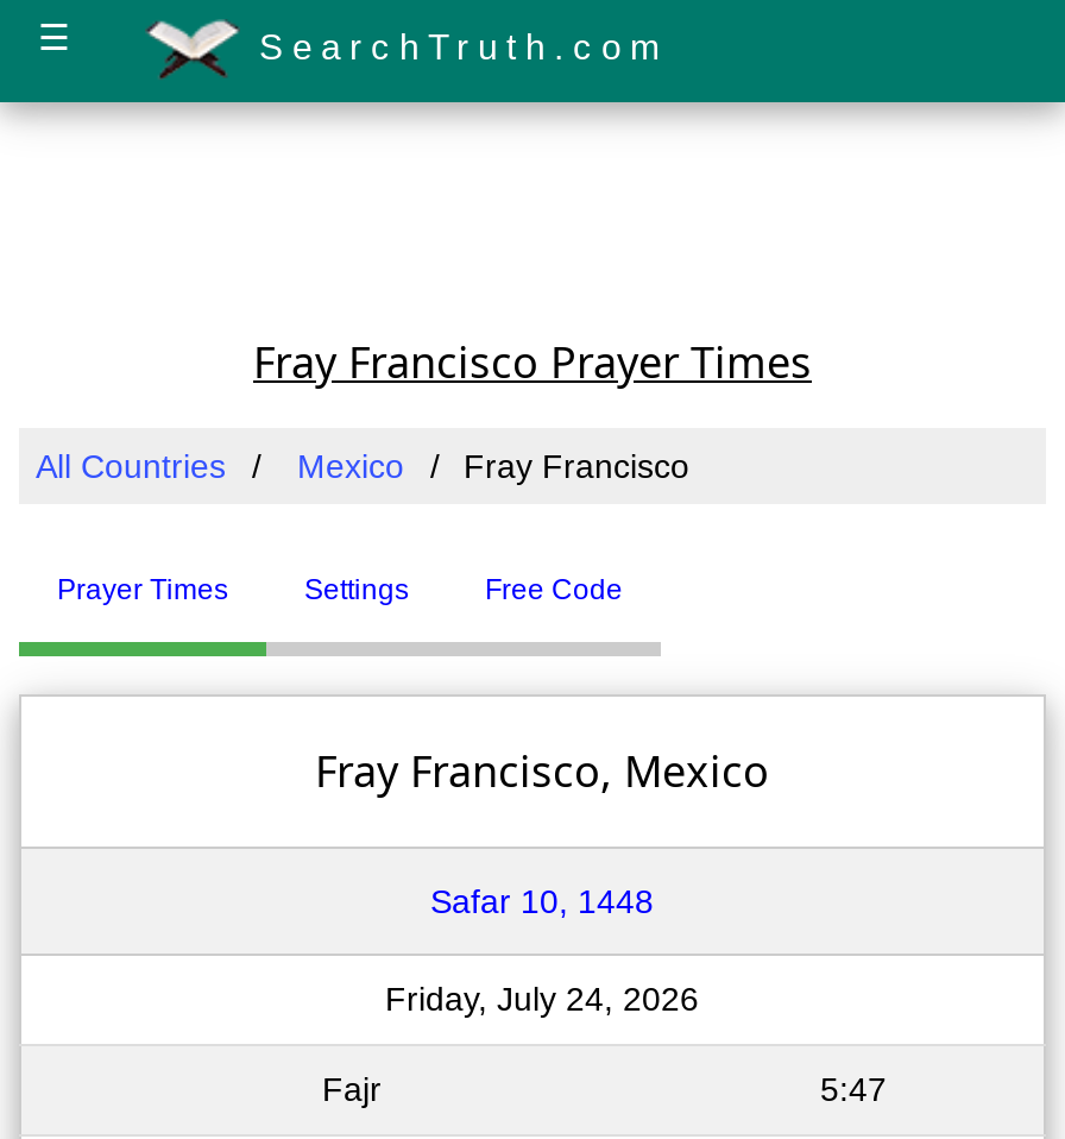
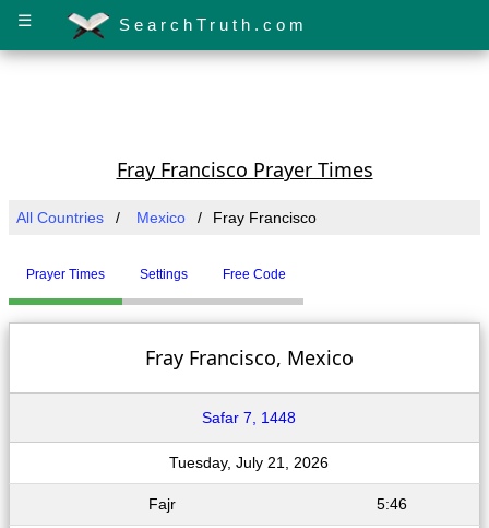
[430,882,654,920] Safar 10, 1448 -> [202,409,296,426] Safar 7, 1448
[385,980,699,1018] Friday, July 24, 2026 -> [169,454,329,471] Tuesday, July 21, 2026
[820,1070,887,1108] 5:47 -> [377,495,407,513] 5:46

